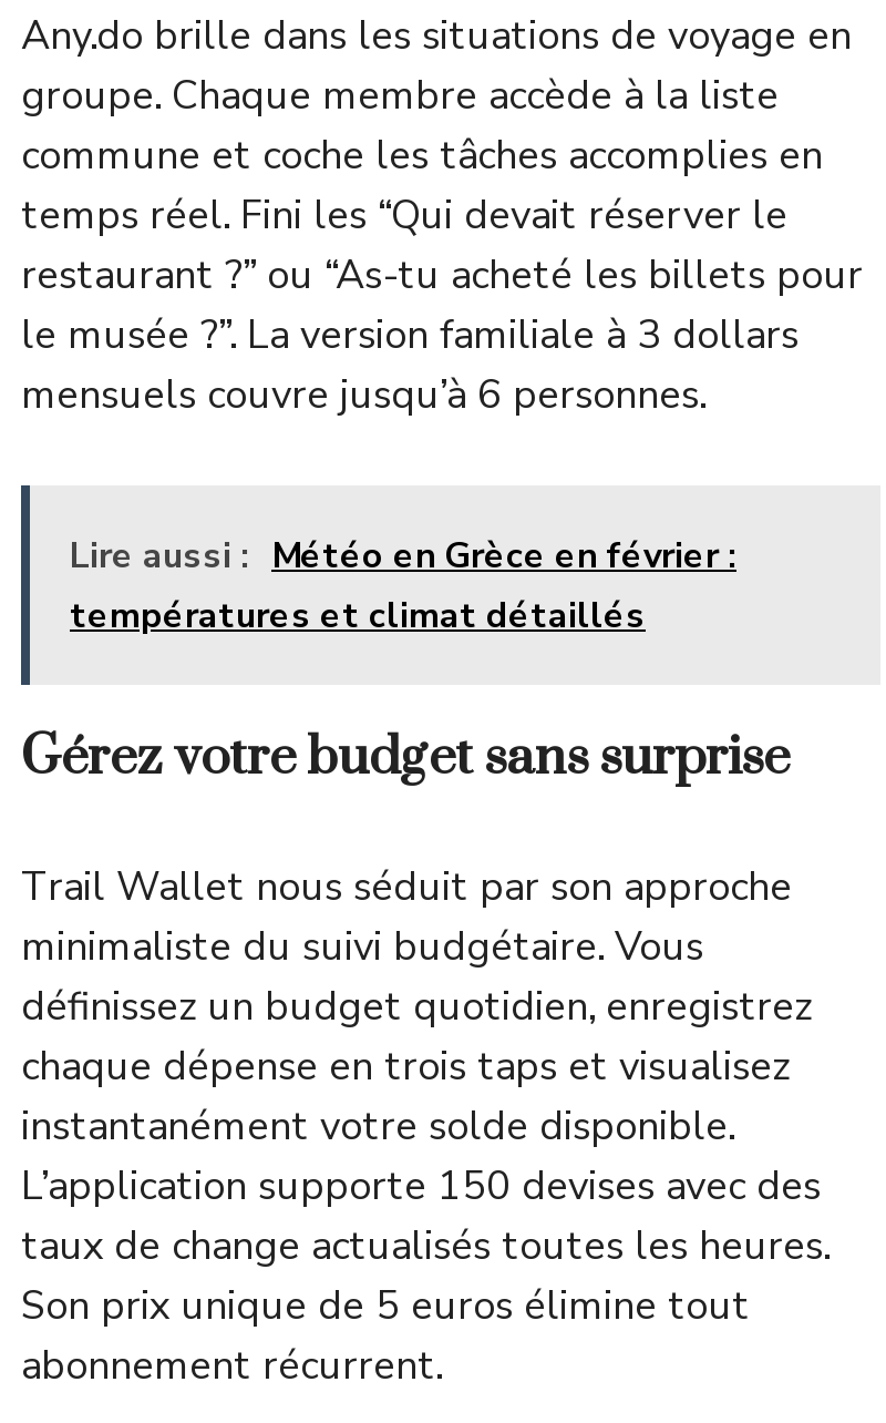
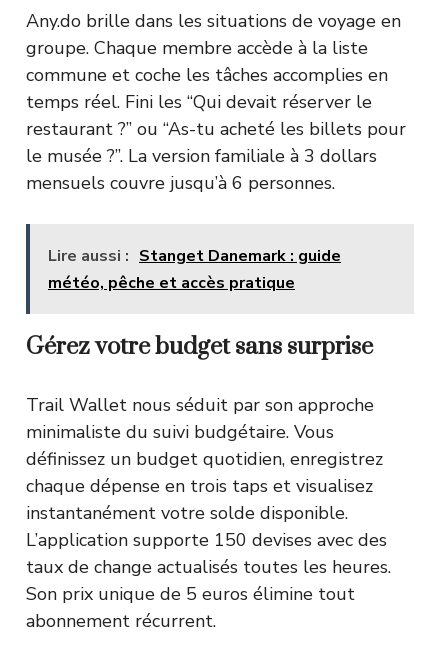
[70,533,736,642] Lire aussi : Météo en Grèce en février : | températures et climat détaillés -> [48,245,341,294] Lire aussi : Stanget Danemark : guide | météo, pêche et accès pratique

